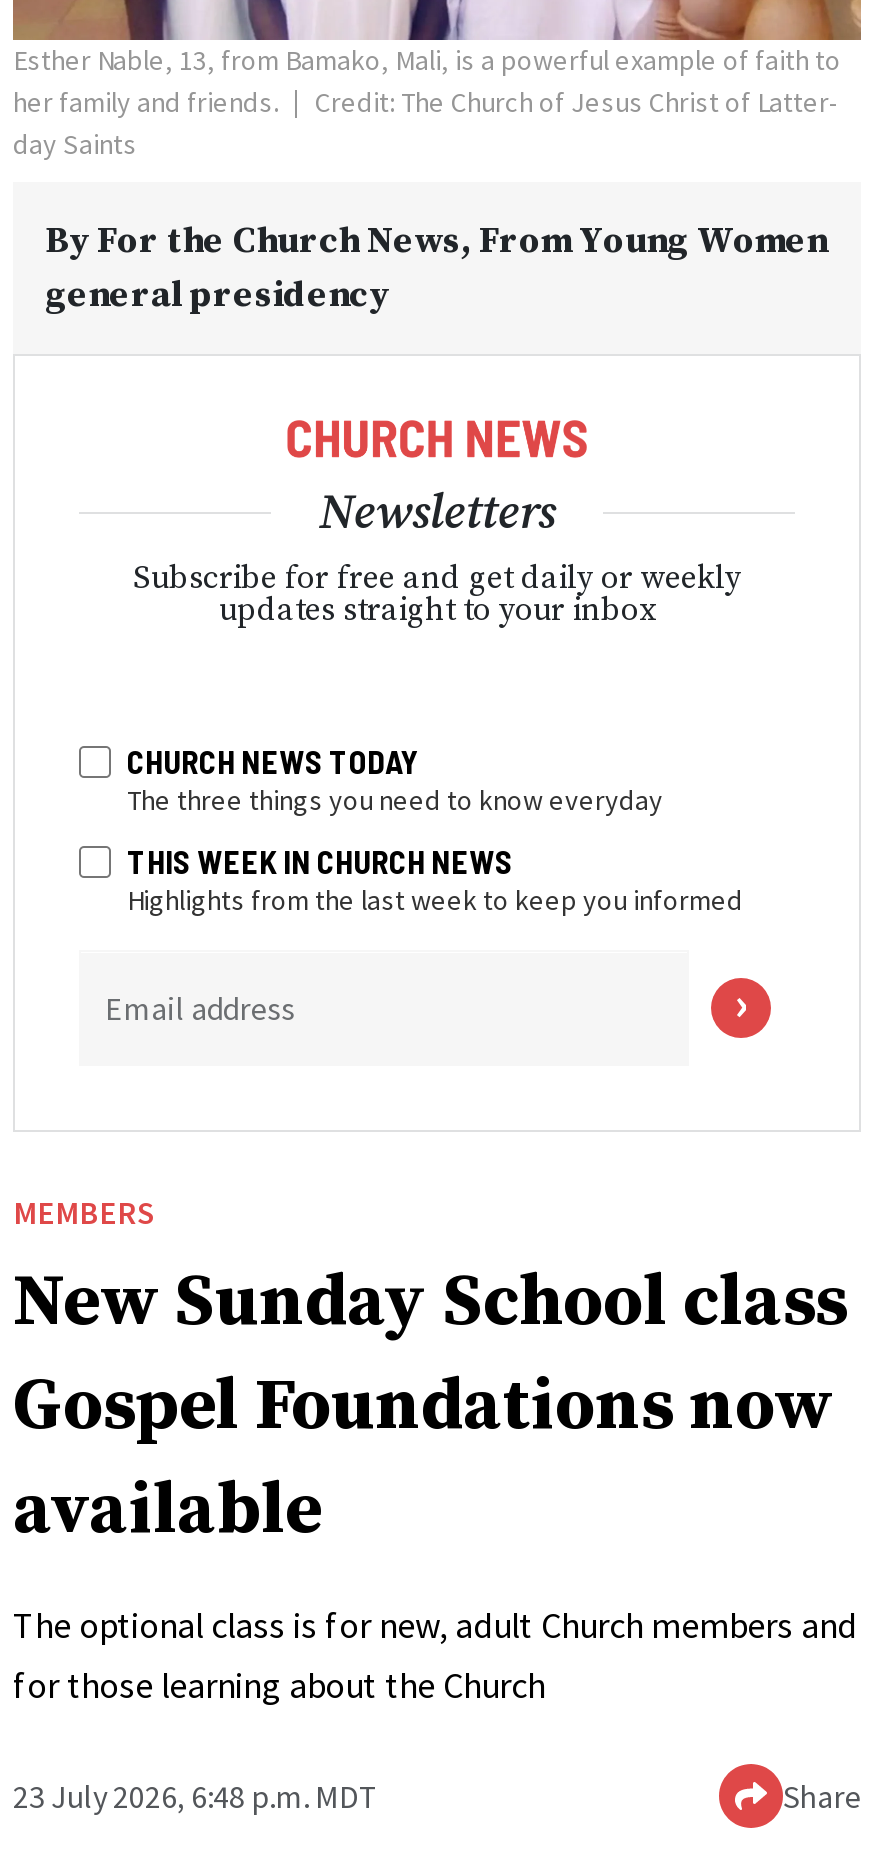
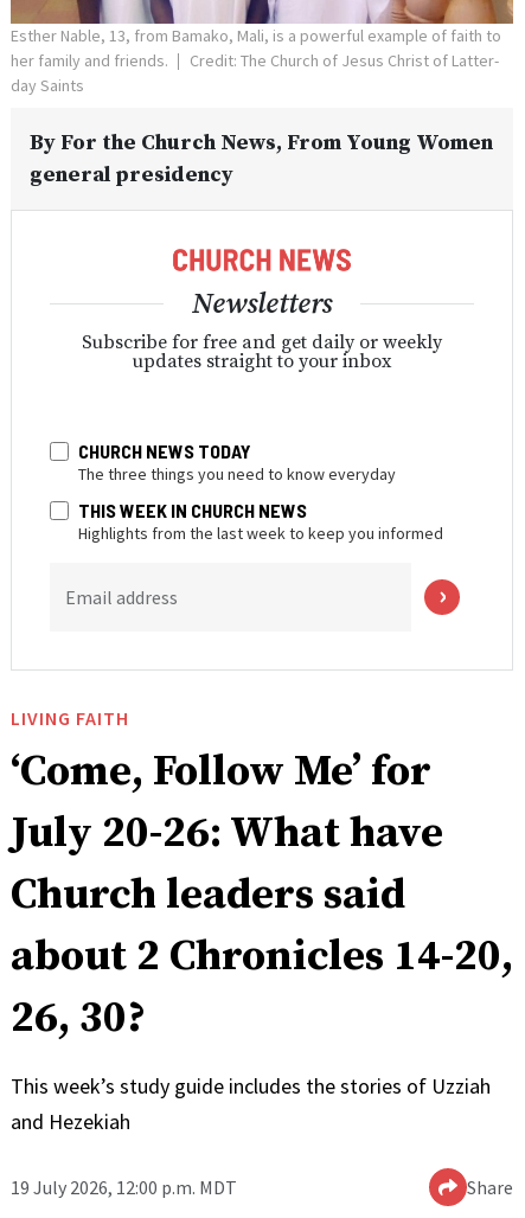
[13,1193,847,1557] MEMBERS | New Sunday School class | Gospel Foundations now | available -> [11,707,513,1045] LIVING FAITH | ‘Come, Follow Me’ for | July 20-26: What have | Church leaders said | about 2 Chronicles 14-20, | 26, 30?
[13,1603,857,1709] The optional class is for new, adult Church members and | for those learning about the Church -> [11,1073,491,1135] This week’s study guide includes the stories of Uzziah | and Hezekiah
[13,1777,379,1817] 23 July 2026, 6:48 p.m. MDT -> [11,1176,237,1199] 19 July 2026, 12:00 p.m. MDT

